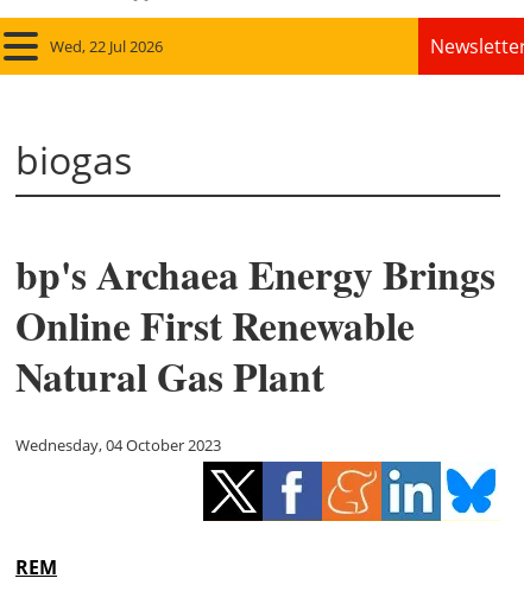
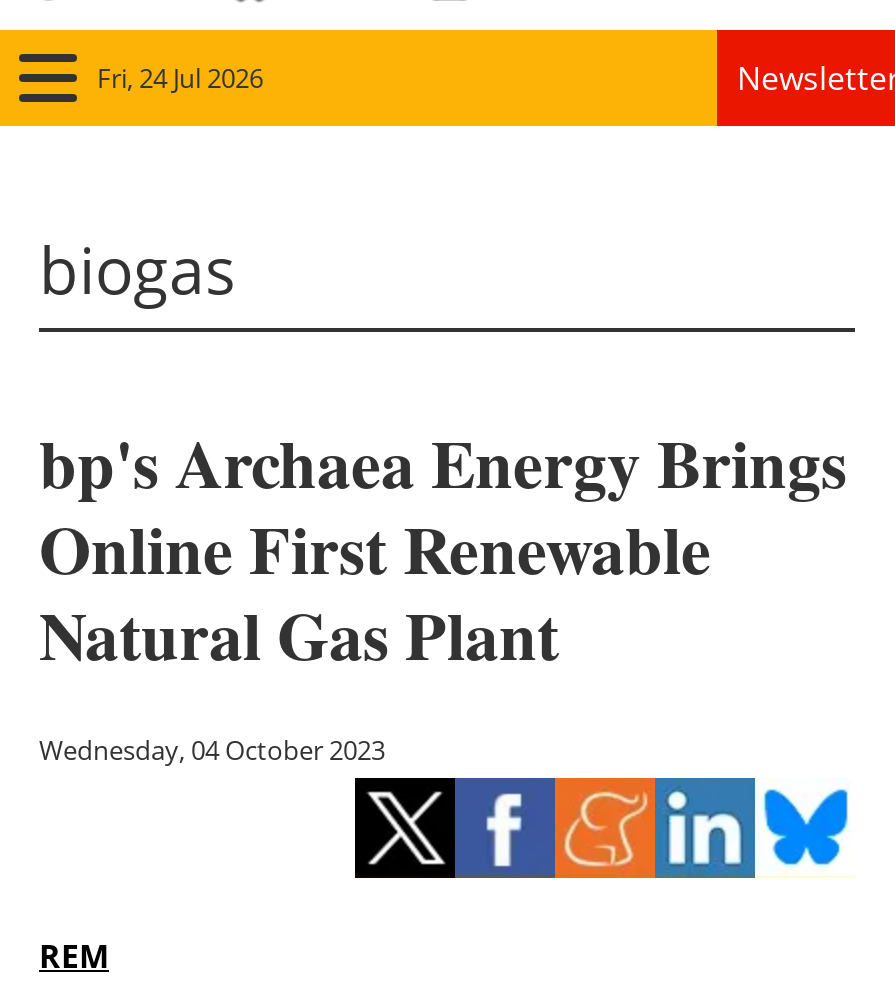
[50,36,163,57] Wed, 22 Jul 2026 -> [97,61,263,97] Fri, 24 Jul 2026

